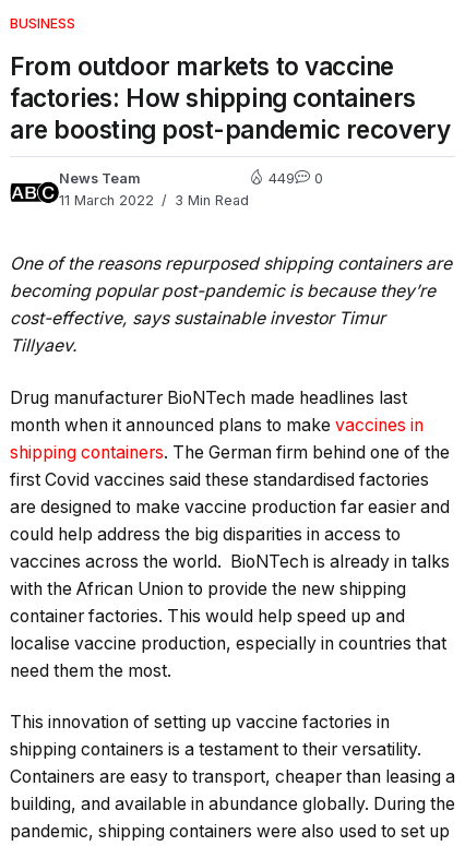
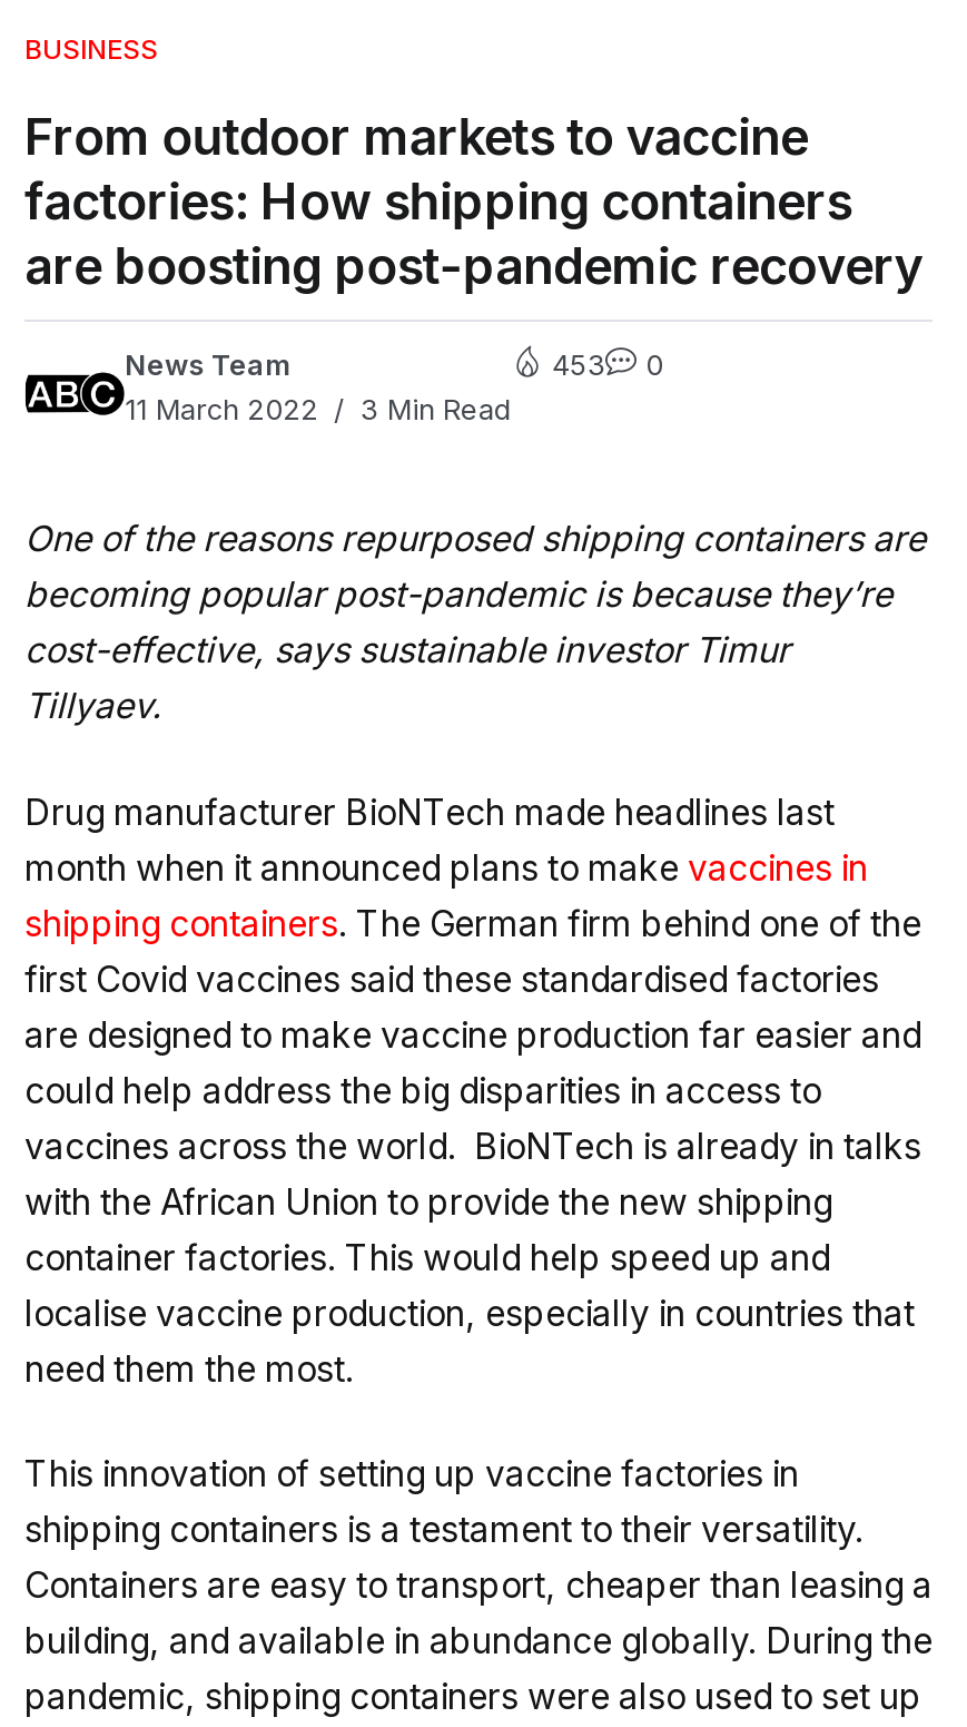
[269,170,323,187] 449 0 -> [552,349,663,382] 453 0

